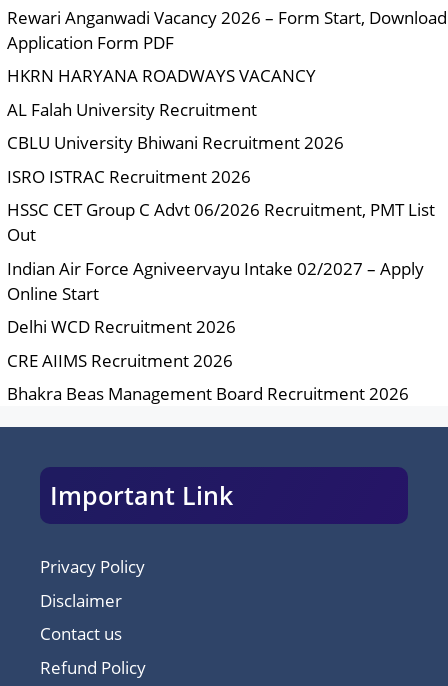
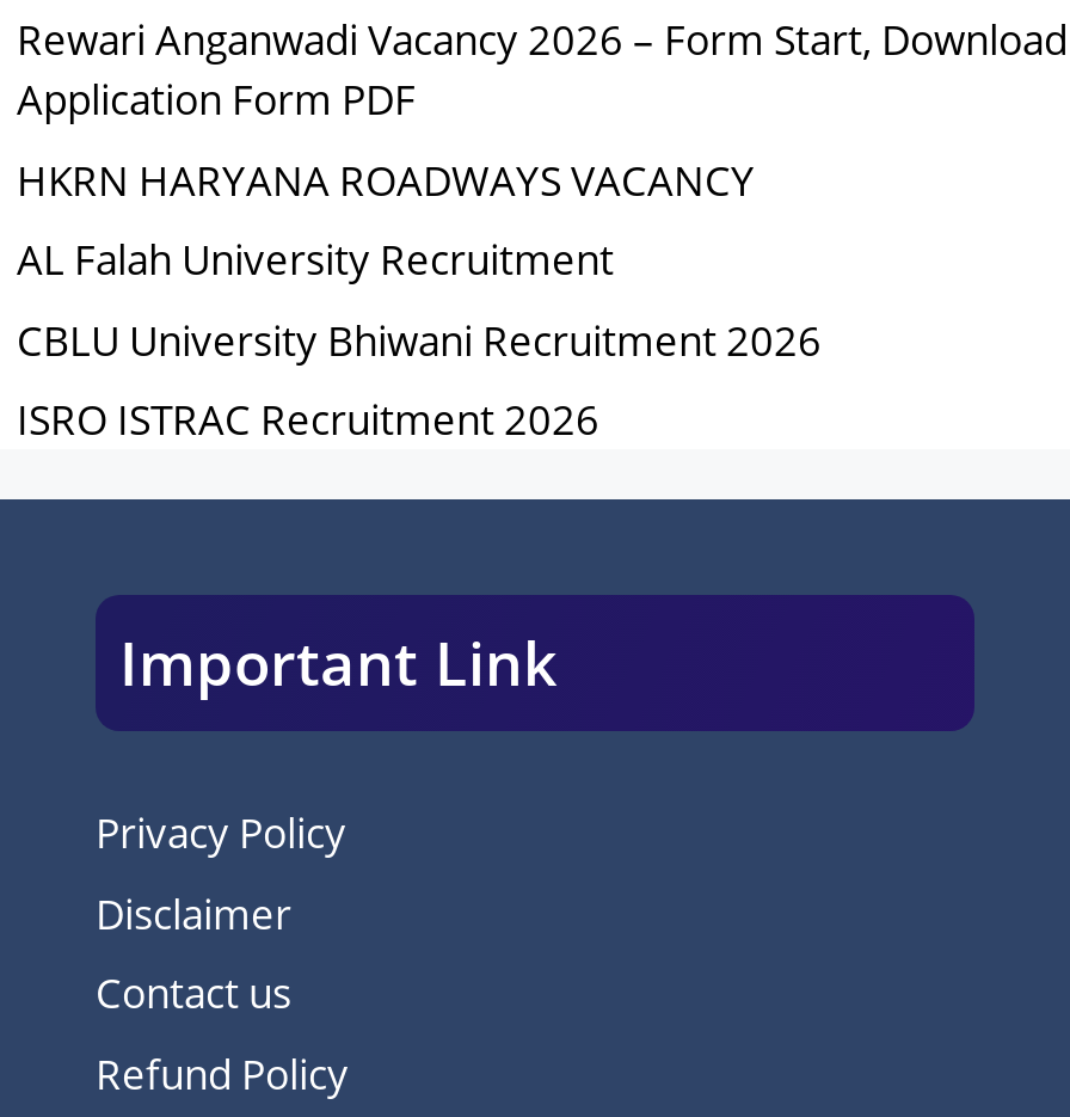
[7,198,435,405] HSSC CET Group C Advt 06/2026 Recruitment, PMT List | Out | Indian Air Force Agniveervayu Intake 02/2027 – Apply | Online Start | Delhi WCD Recruitment 2026 | CRE AIIMS Recruitment 2026 | Bhakra Beas Management Board Recruitment 2026 -> none

